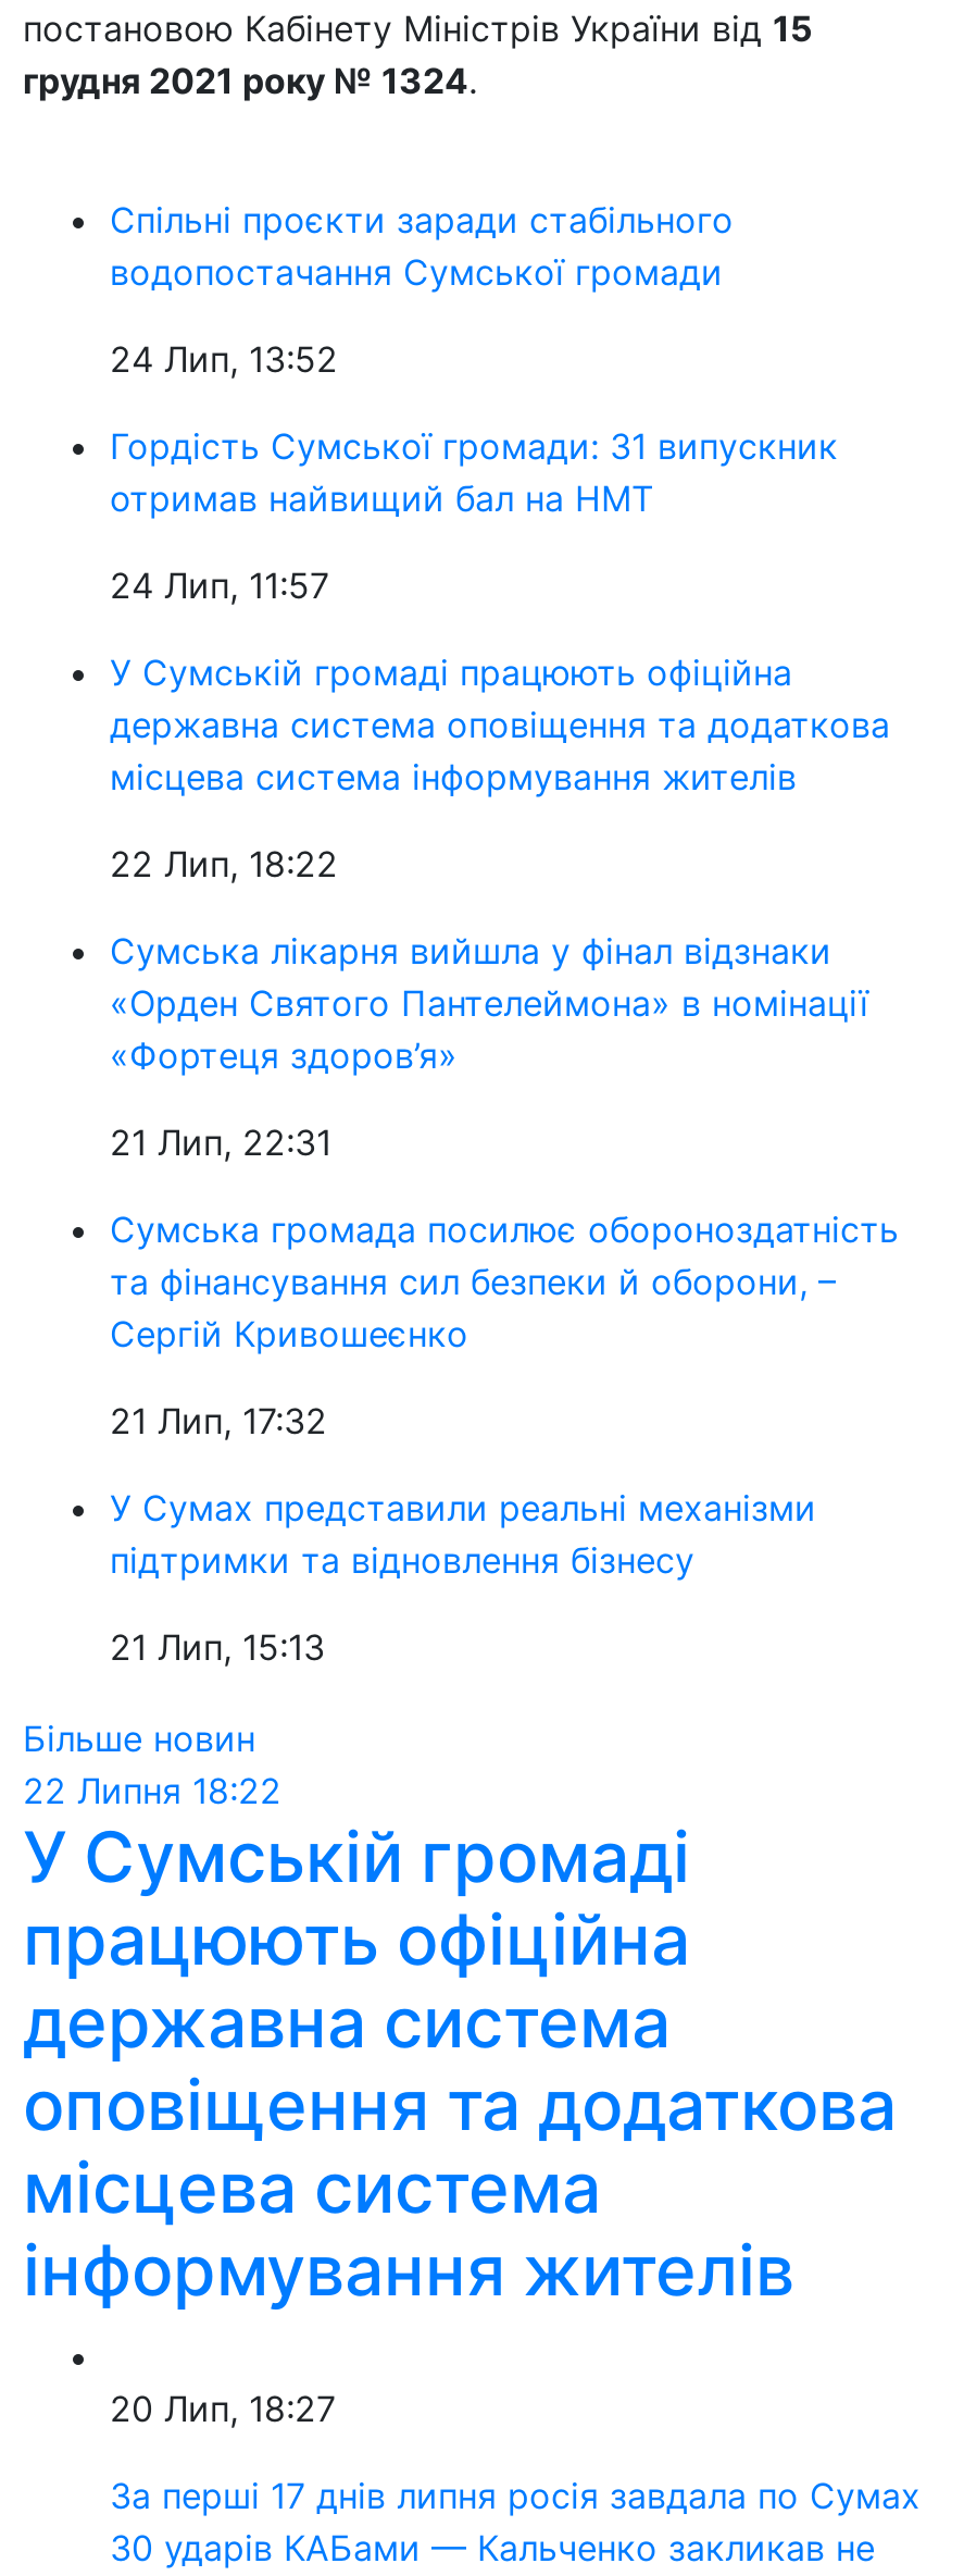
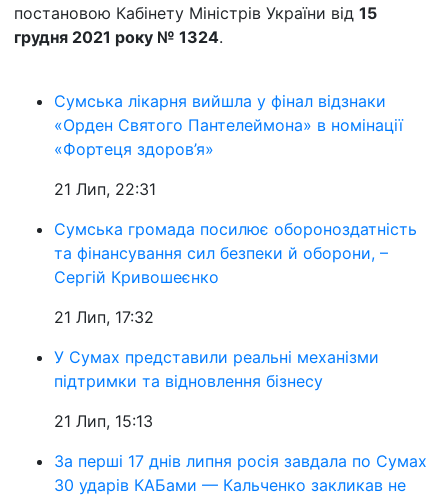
[110,199,890,886] Спільні проєкти заради стабільного | водопостачання Сумської громади | 24 Лип, 13:52 | Гордість Сумської громади: 31 випускник | отримав найвищий бал на НМТ | 24 Лип, 11:57 | У Сумській громаді працюють офіційна | державна система оповіщення та додаткова | місцева система інформування жителів | 22 Лип, 18:22 -> none
[23,1717,897,2431] Більше новин | 22 Липня 18:22 | У Сумській громаді | працюють офіційна | державна система | оповіщення та додаткова | місцева система | інформування жителів | 20 Лип, 18:27 -> none

